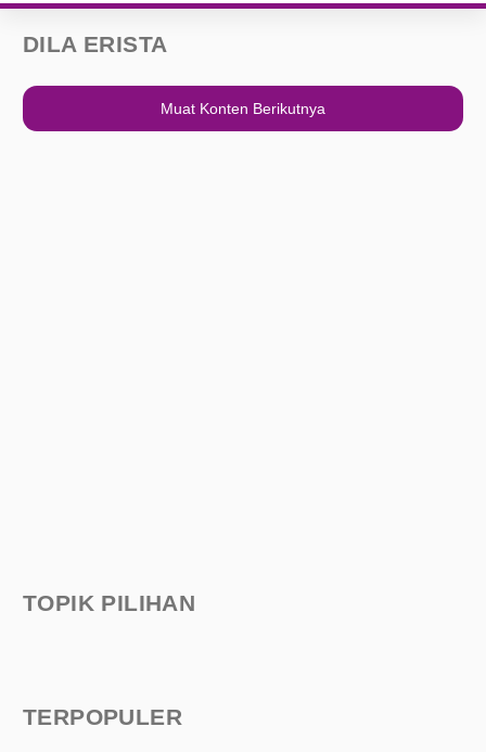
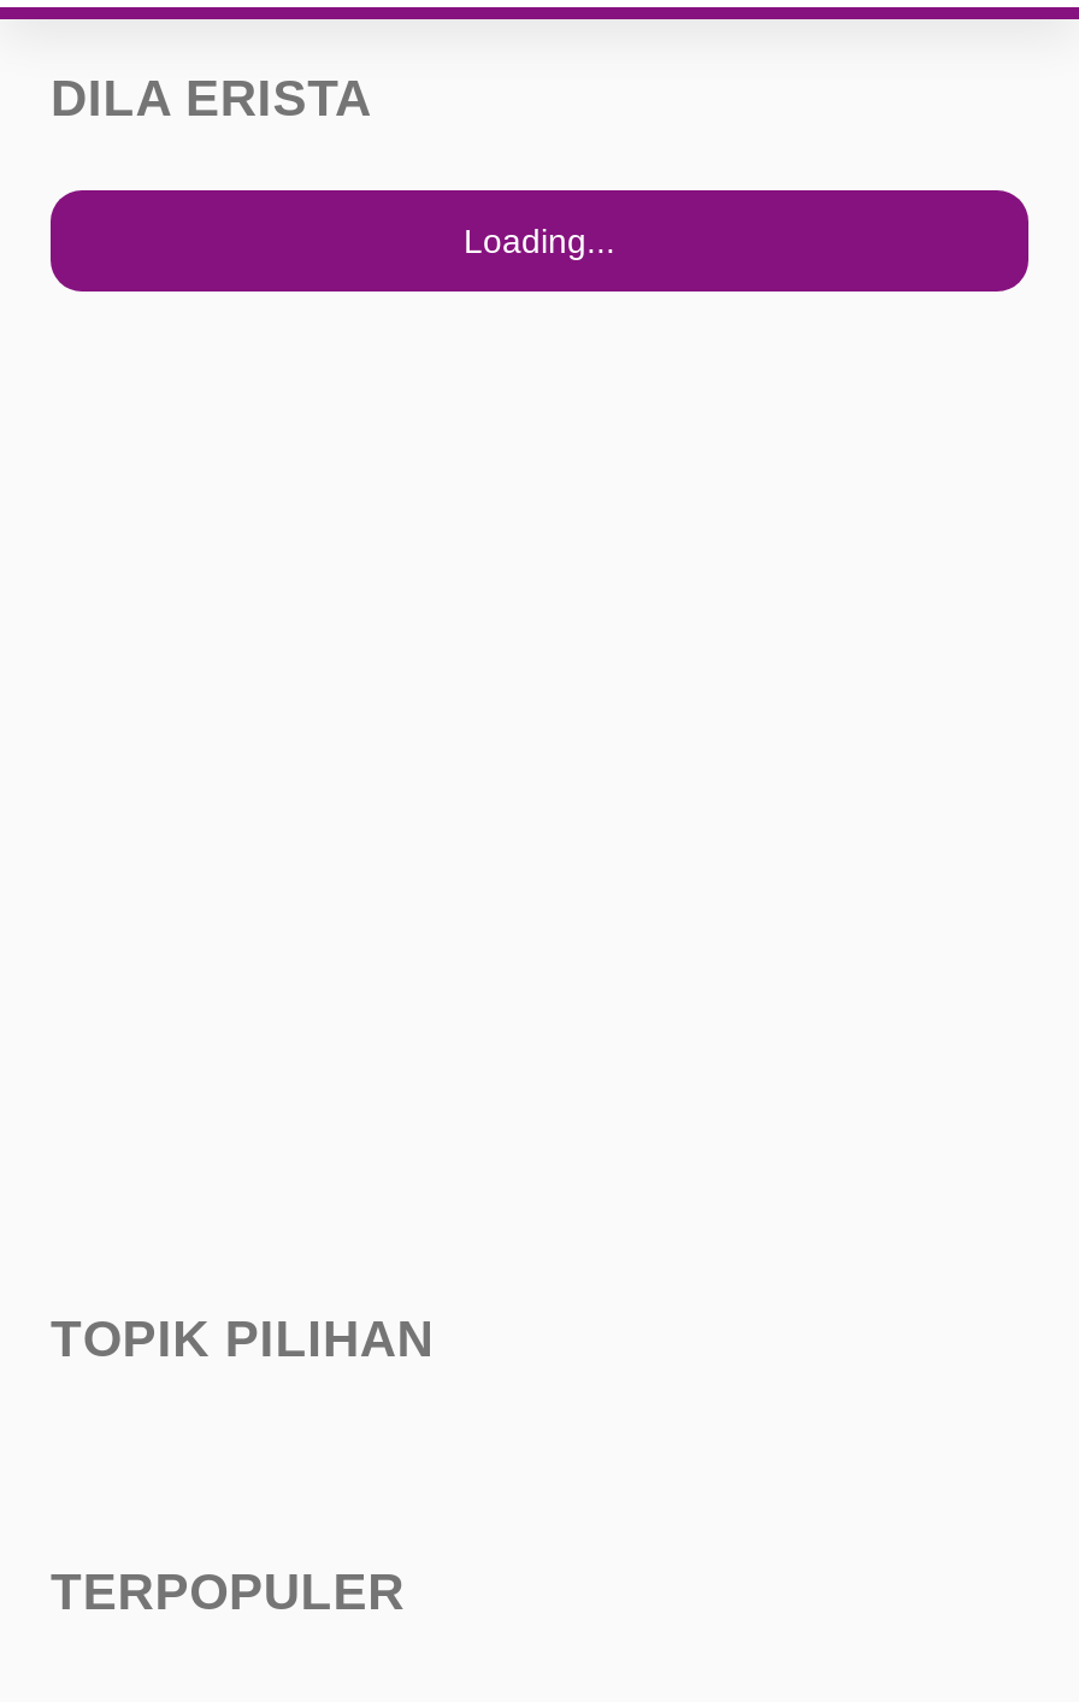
[161,100,325,117] Muat Konten Berikutnya -> [464,222,615,260] Loading...

